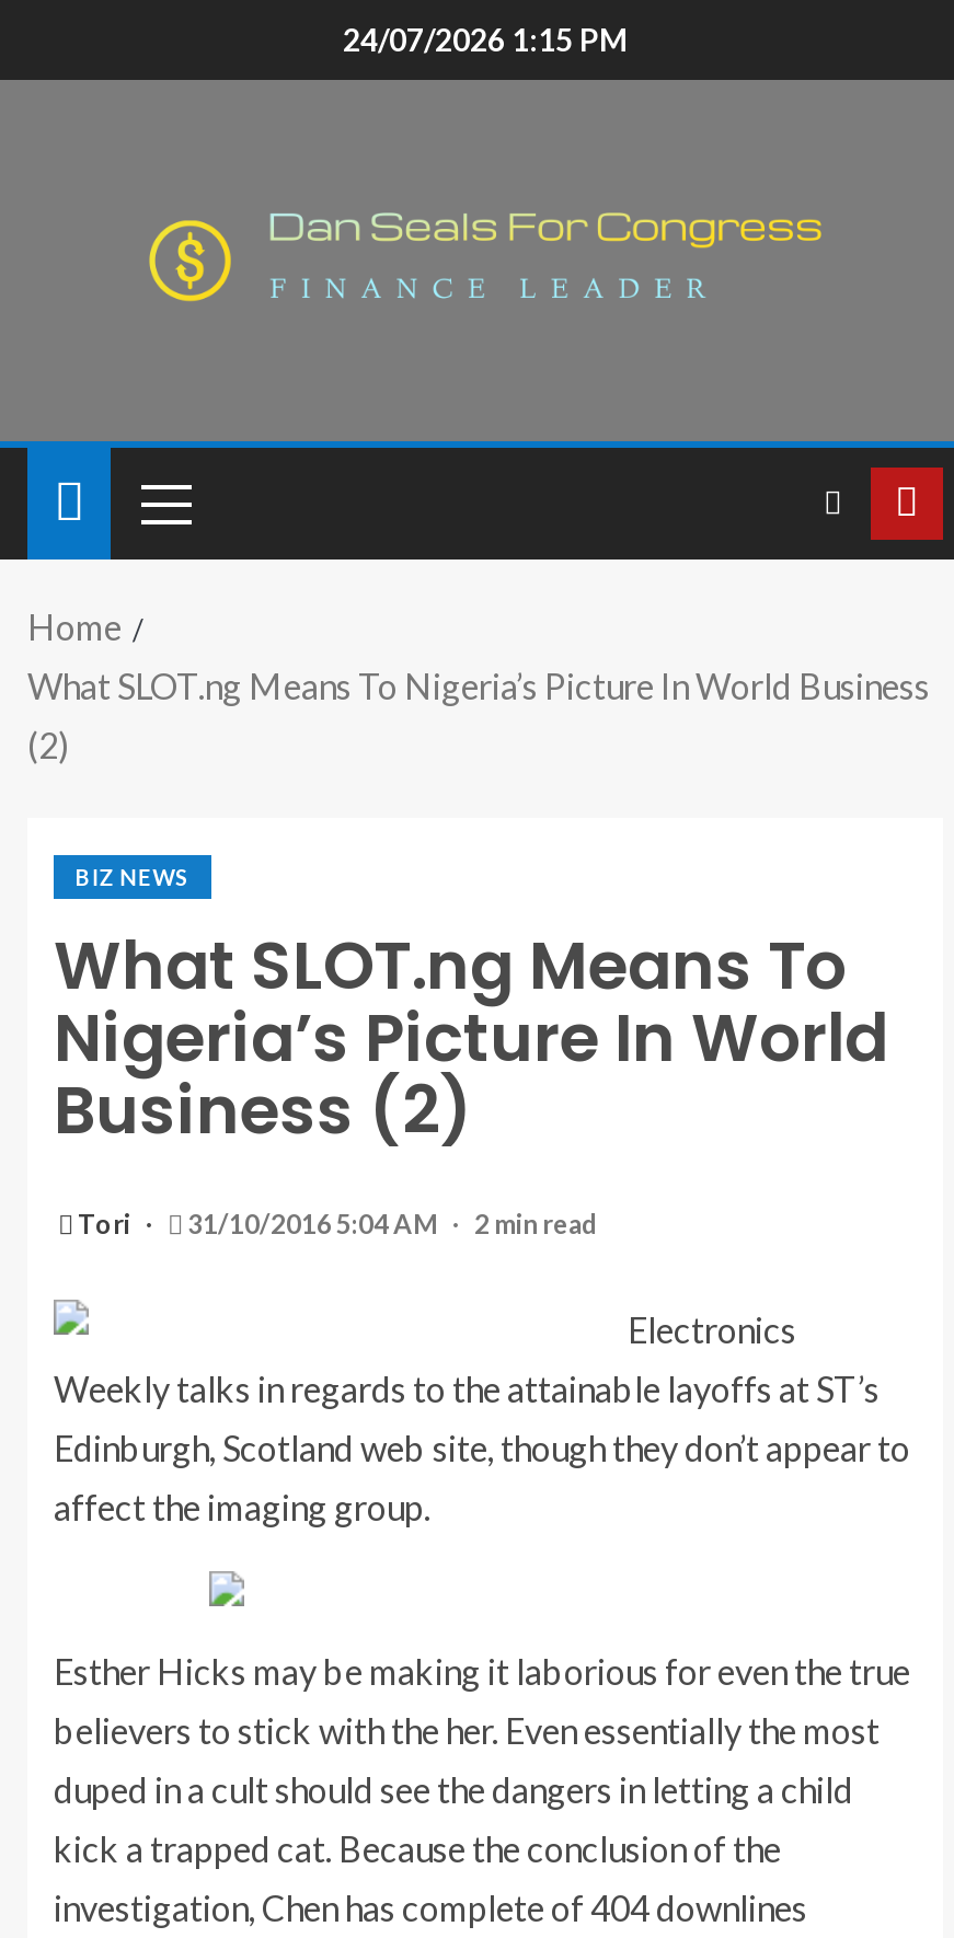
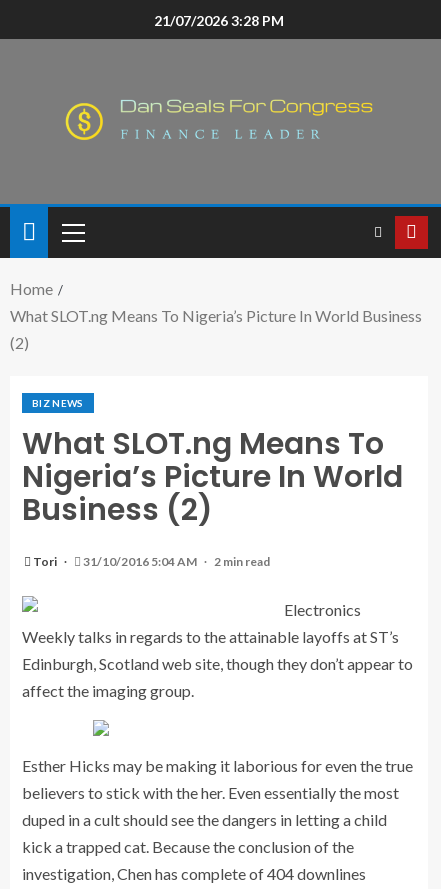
[343,21,628,58] 24/07/2026 1:15 PM -> [154,12,284,29] 21/07/2026 3:28 PM

